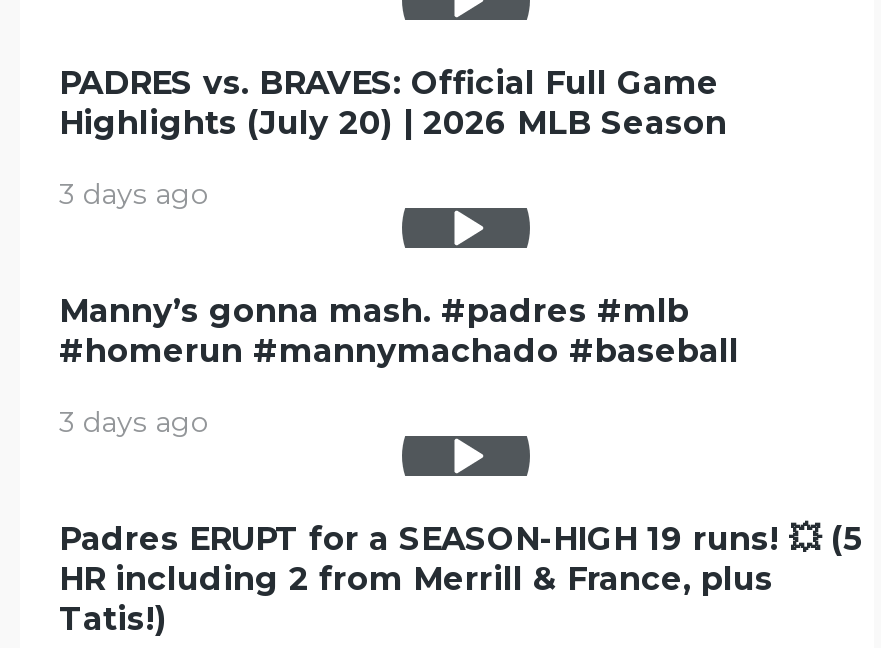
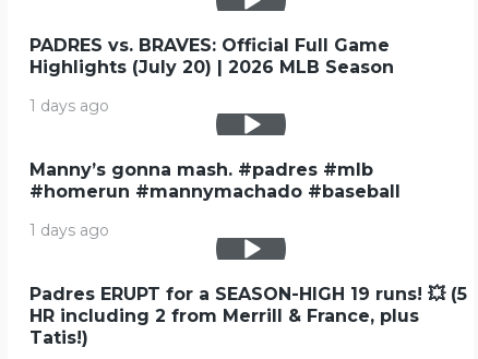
[59,175,209,211] 3 days ago -> [29,96,109,115] 1 days ago
[59,403,209,439] 3 days ago -> [29,220,109,240] 1 days ago

